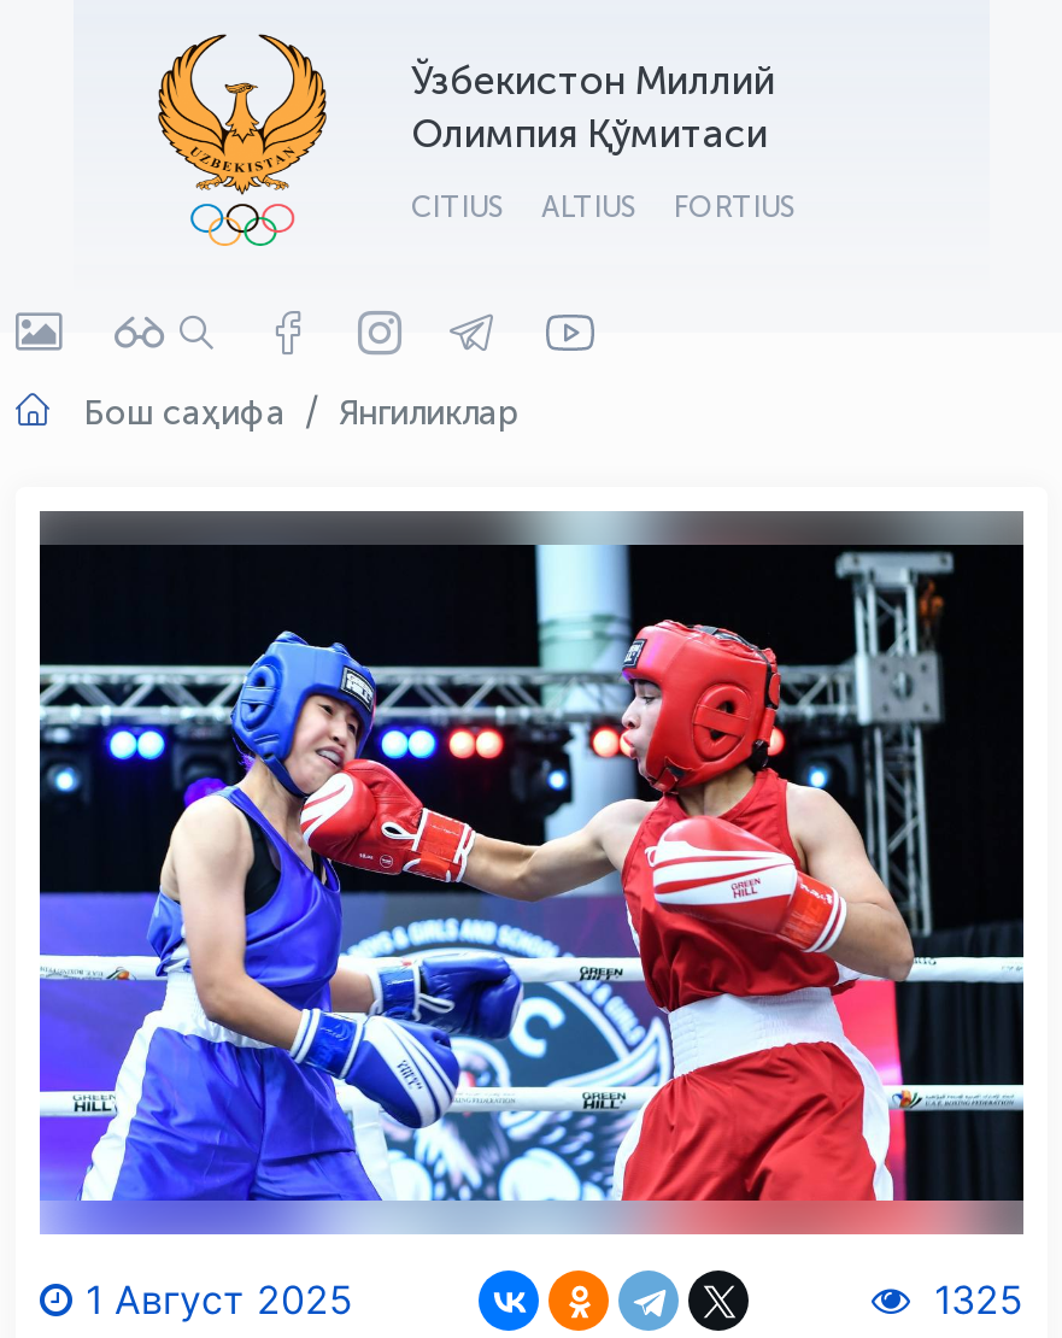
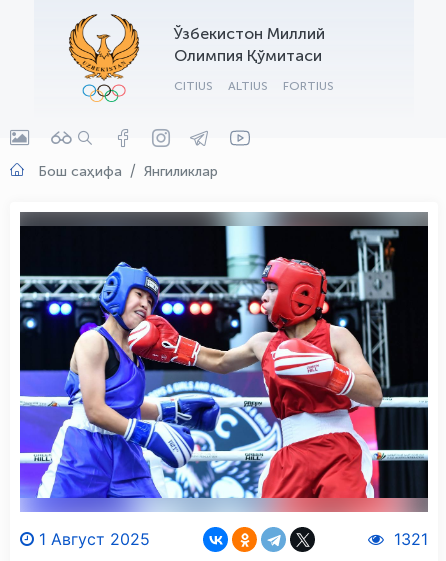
[922,1275,1023,1324] 1325 -> [389,529,428,549] 1321

